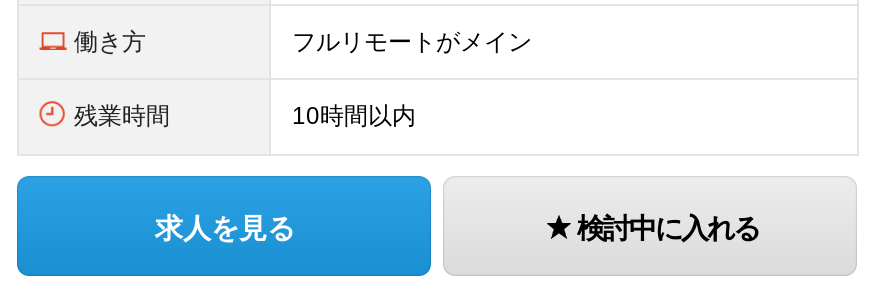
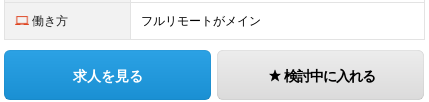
[74,102,416,130] 残業時間 | 10時間以内 -> none

